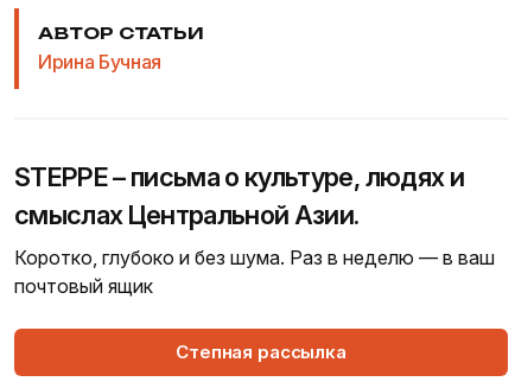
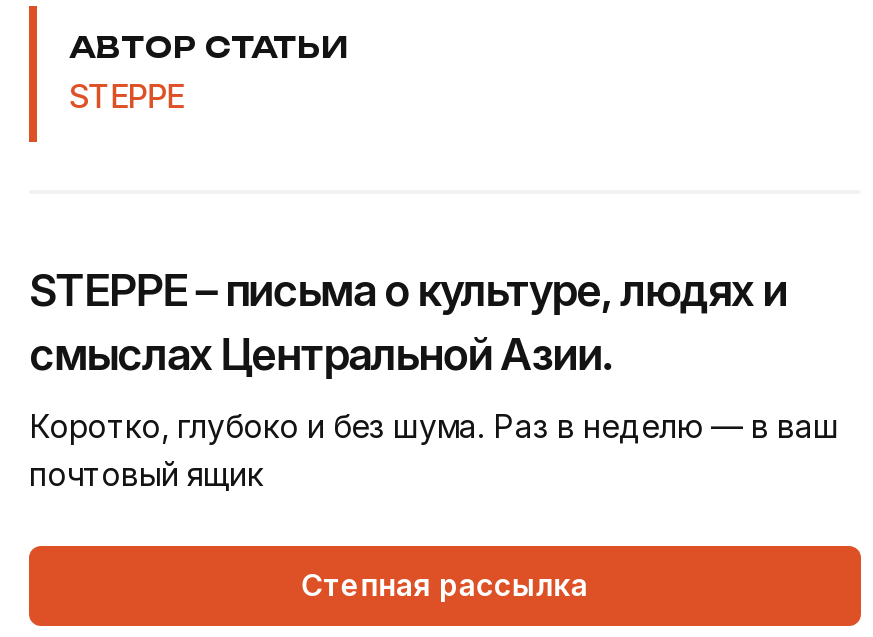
[38,50,162,74] Ирина Бучная -> [69,76,183,116] STEPPE

